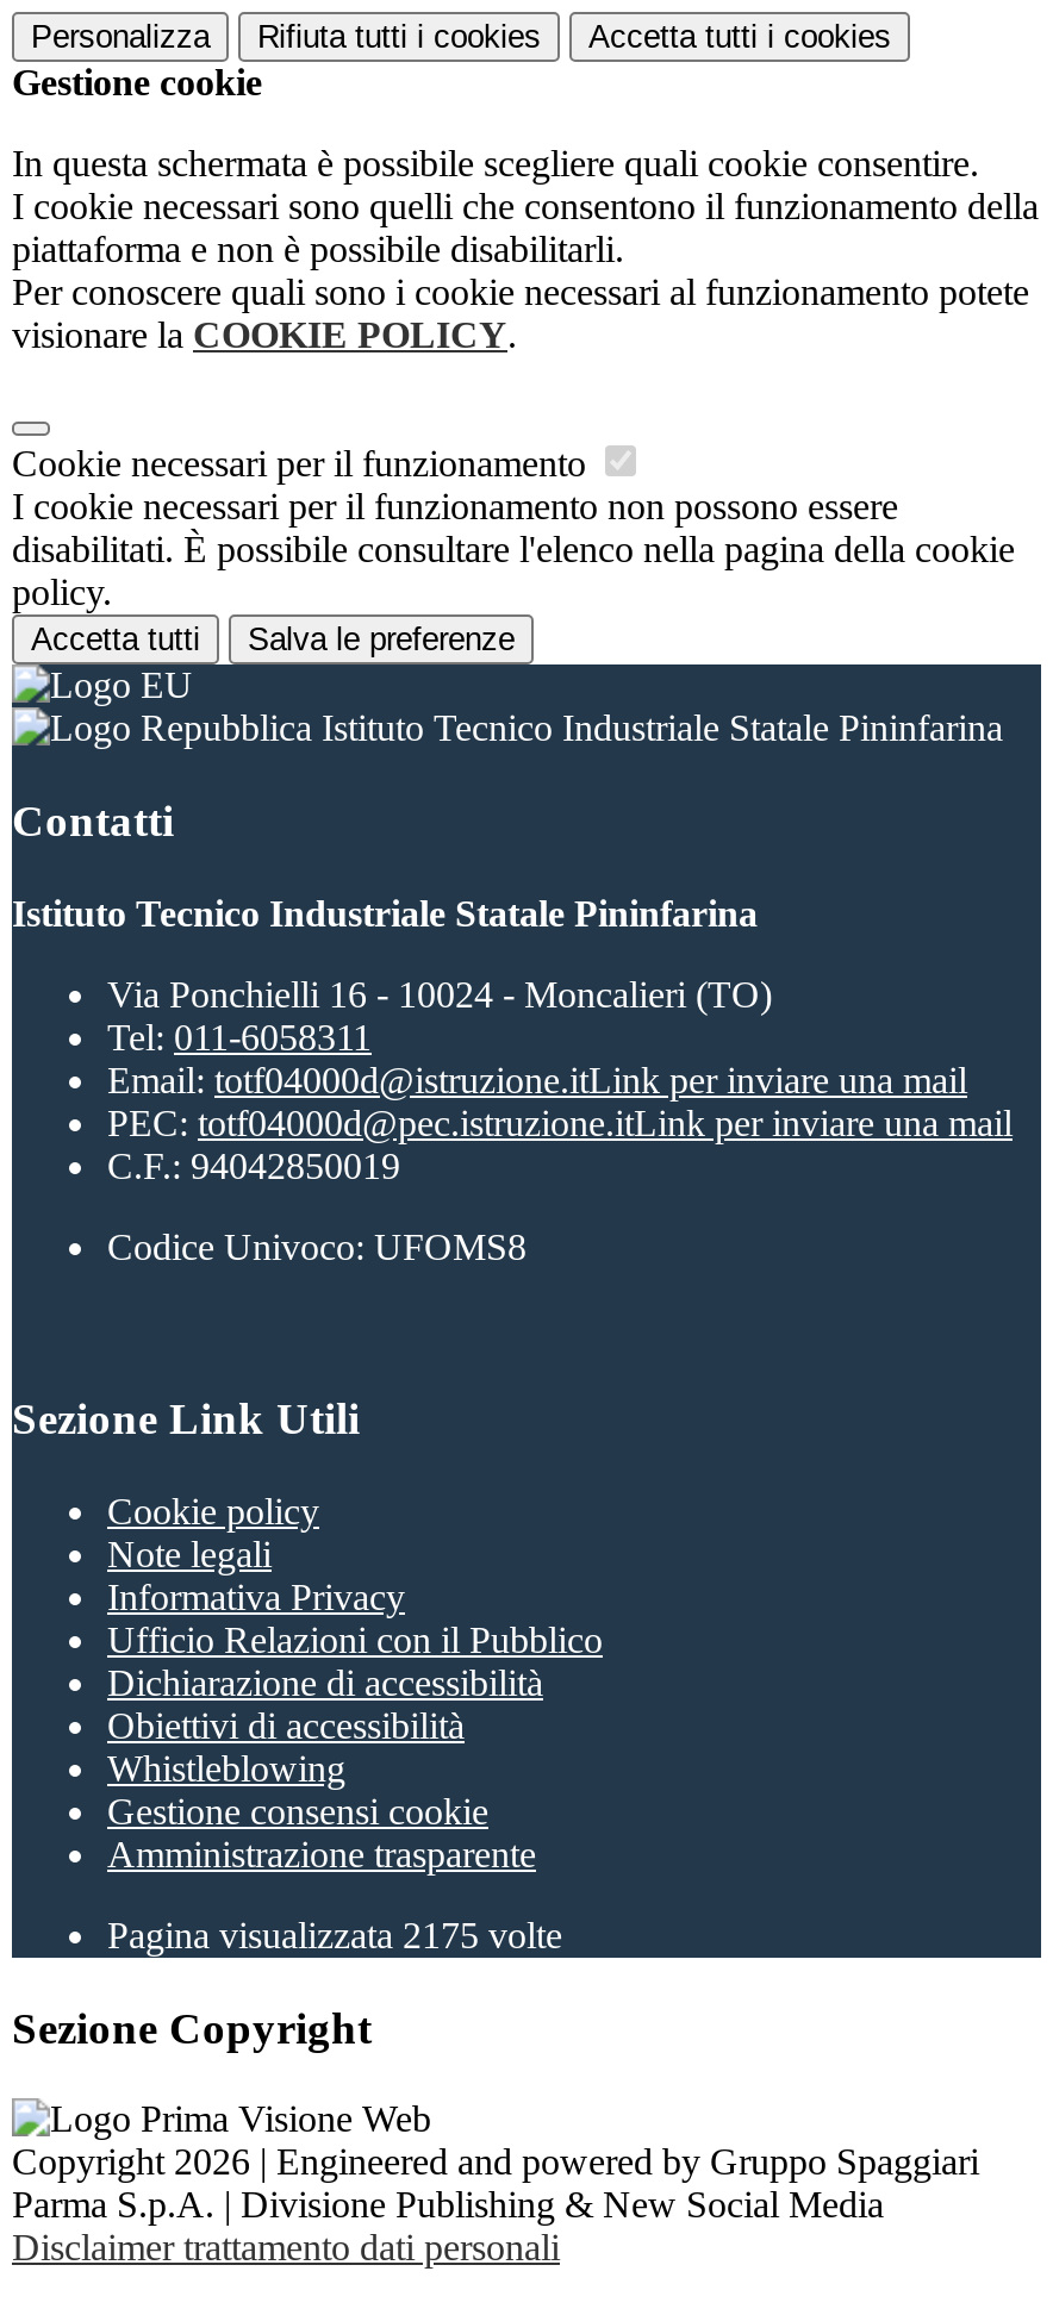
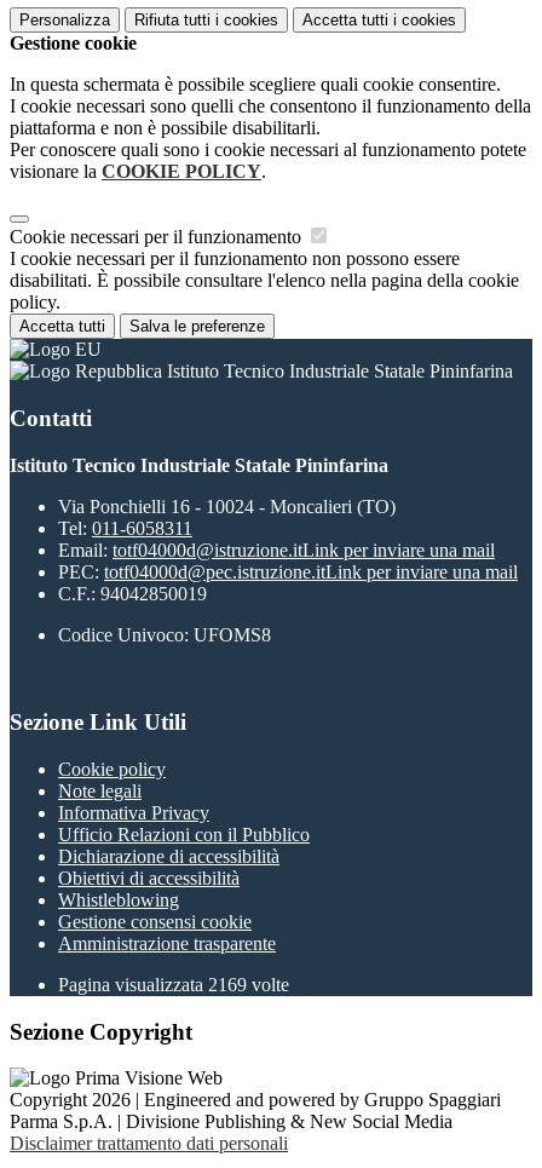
[107,1915,562,1955] Pagina visualizzata 2175 volte -> [58,974,289,995] Pagina visualizzata 2169 volte

